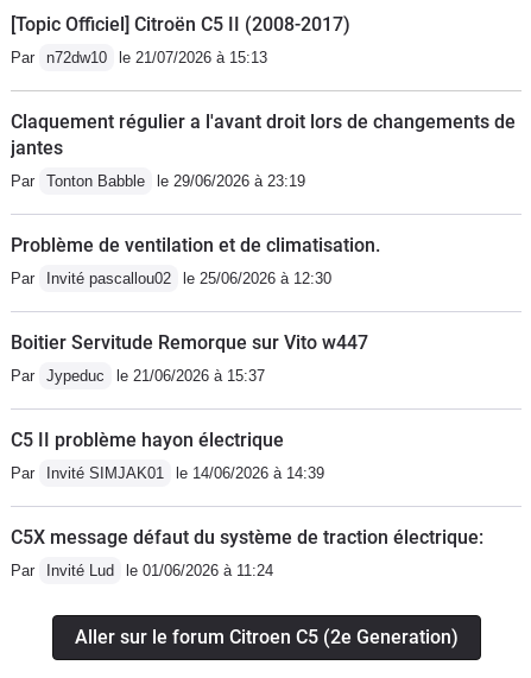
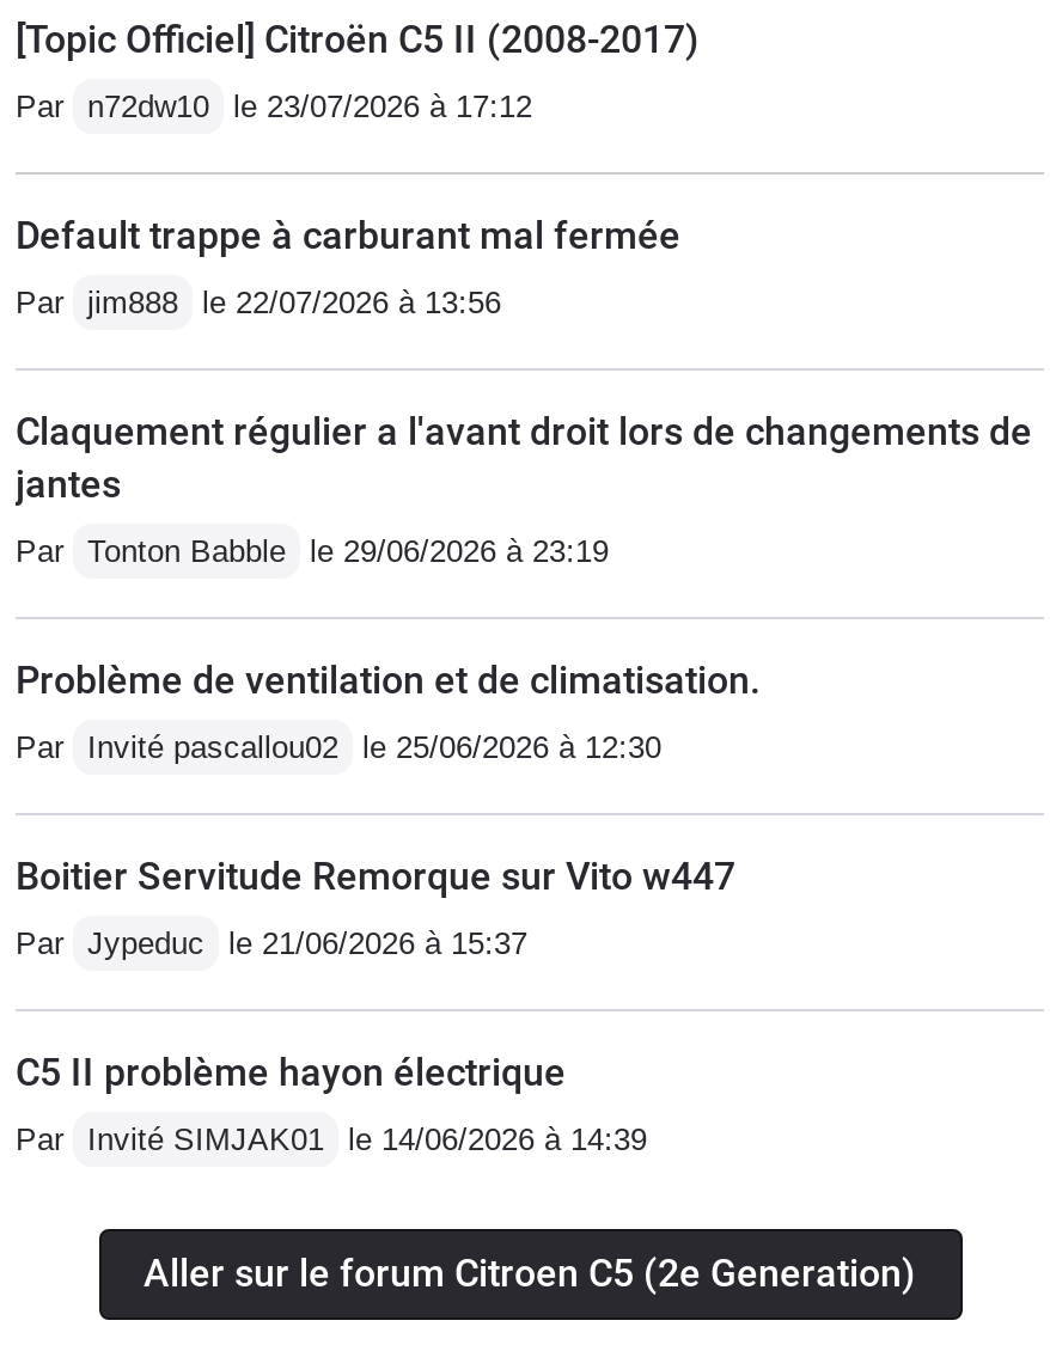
[11,49,267,66] Par n72dw10 le 21/07/2026 à 15:13 -> [16,88,680,320] Par n72dw10 le 23/07/2026 à 17:12 | Default trappe à carburant mal fermée | Par jim888 le 22/07/2026 à 13:56
moved [11,110,516,451] -> [16,409,1032,1095]: Claquement régulier a l'avant droit lors de changements de | jantes | Par Tonton Babble le 29/06/2026 à 23:19 | Problème de ventilation et de climatisation. | Par Invité pascallou02 le 25/06/2026 à 12:30 | Boitier Servitude Remorque sur Vito w447 | Par Jypeduc le 21/06/2026 à 15:37 | C5 II problème hayon électrique
[11,526,483,579] C5X message défaut du système de traction électrique: | Par Invité Lud le 01/06/2026 à 11:24 -> none

